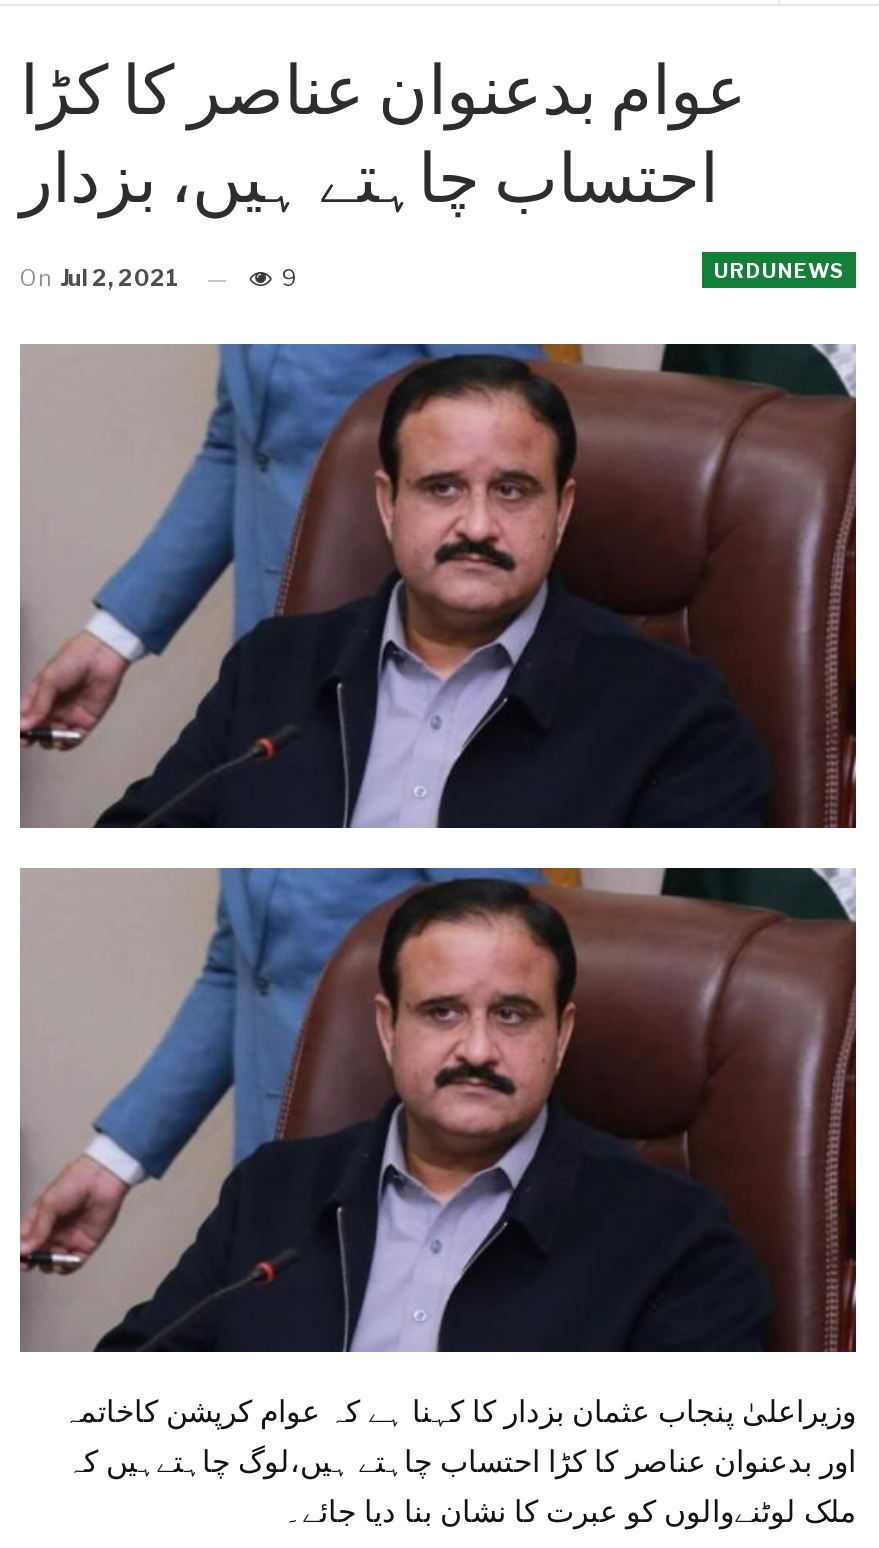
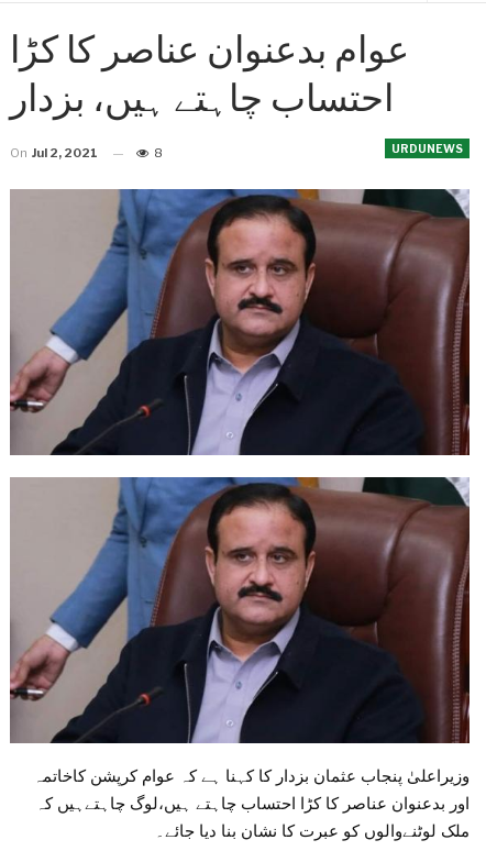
[278,264,298,292] 9 -> [152,145,163,161] 8

